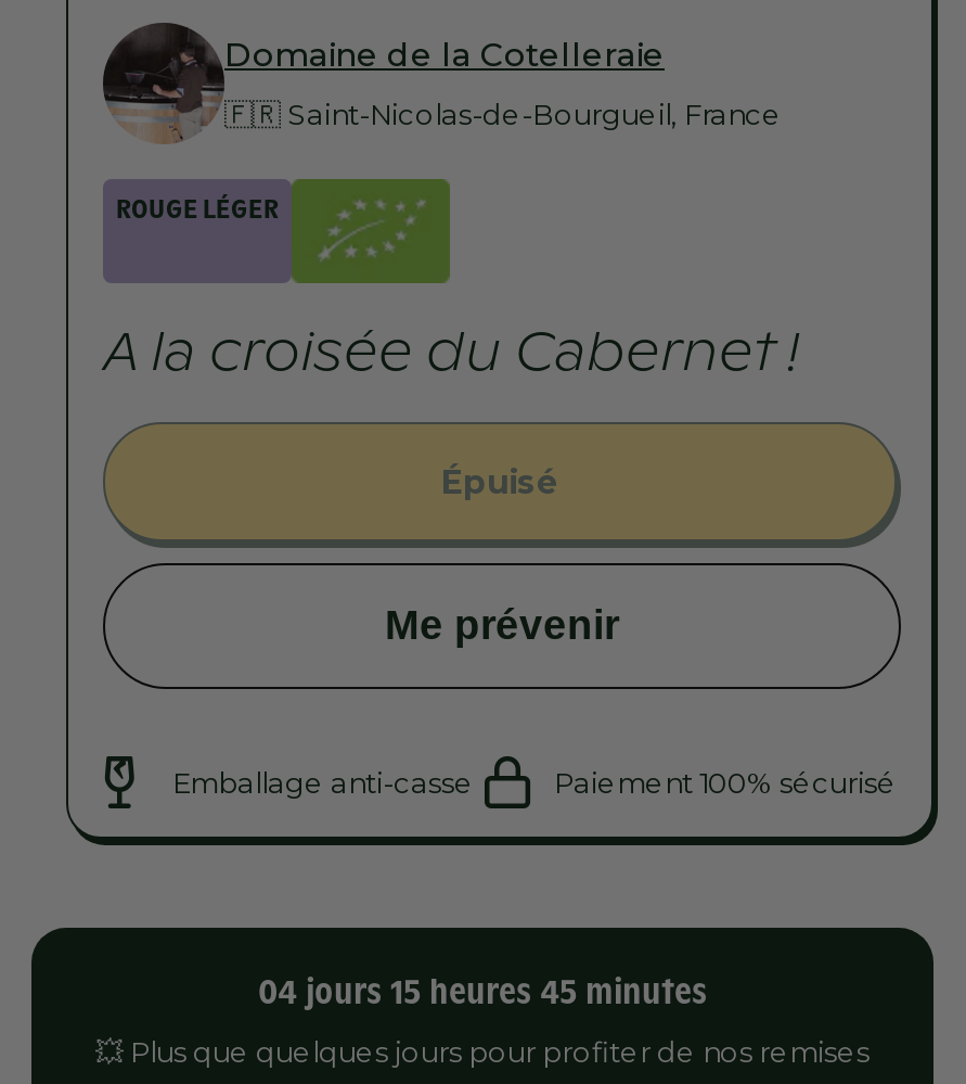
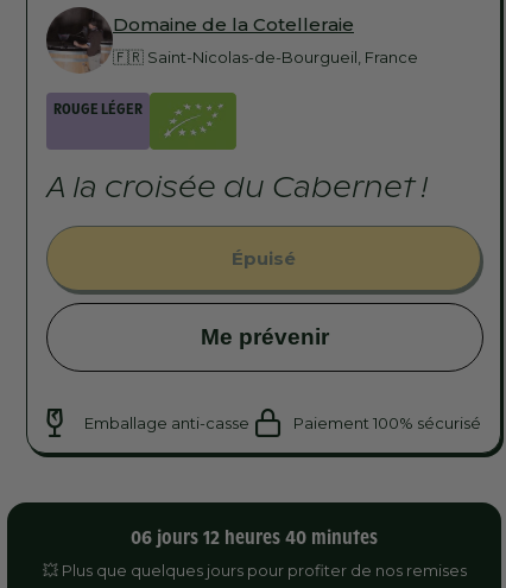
[258,969,707,1012] 04 jours 15 heures 45 minutes -> [131,525,378,549] 06 jours 12 heures 40 minutes

